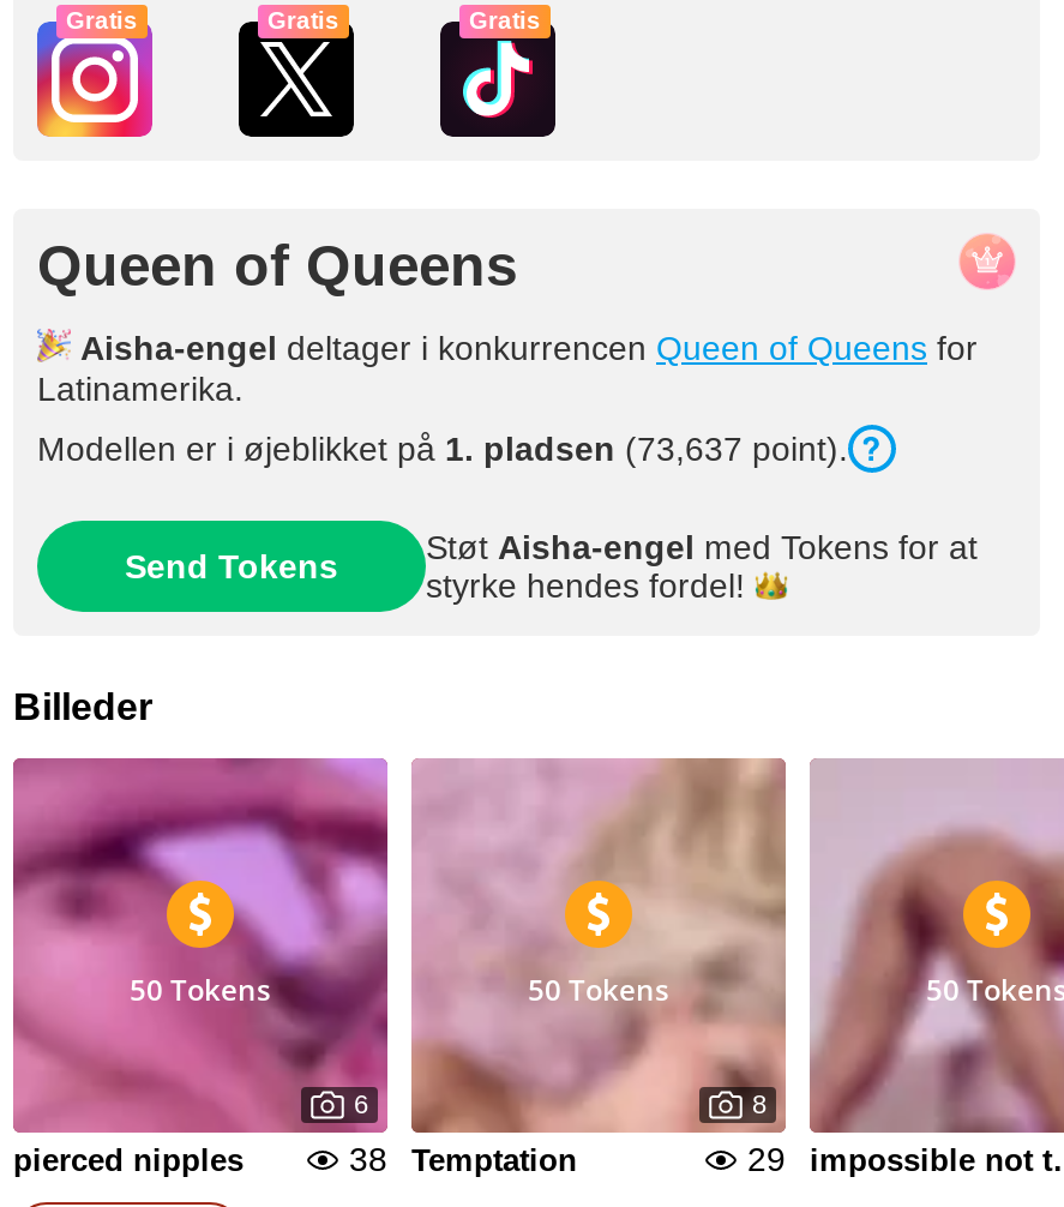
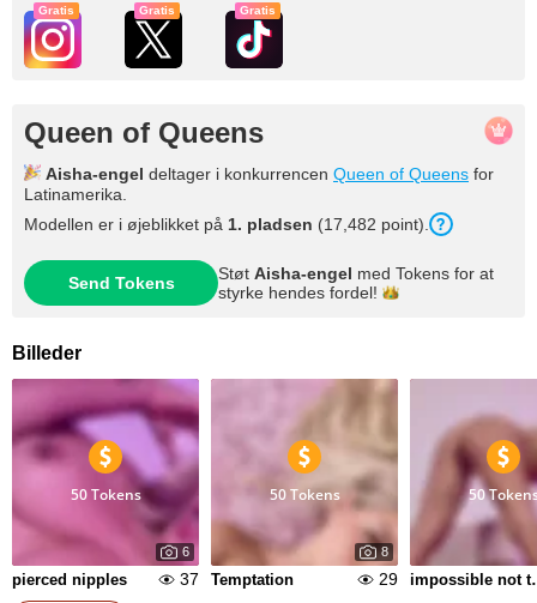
[37,430,848,468] Modellen er i øjeblikket på 1. pladsen (73,637 point). -> [24,215,429,234] Modellen er i øjeblikket på 1. pladsen (17,482 point).
[349,1140,577,1178] 38 Temptation -> [180,569,294,589] 37 Temptation

